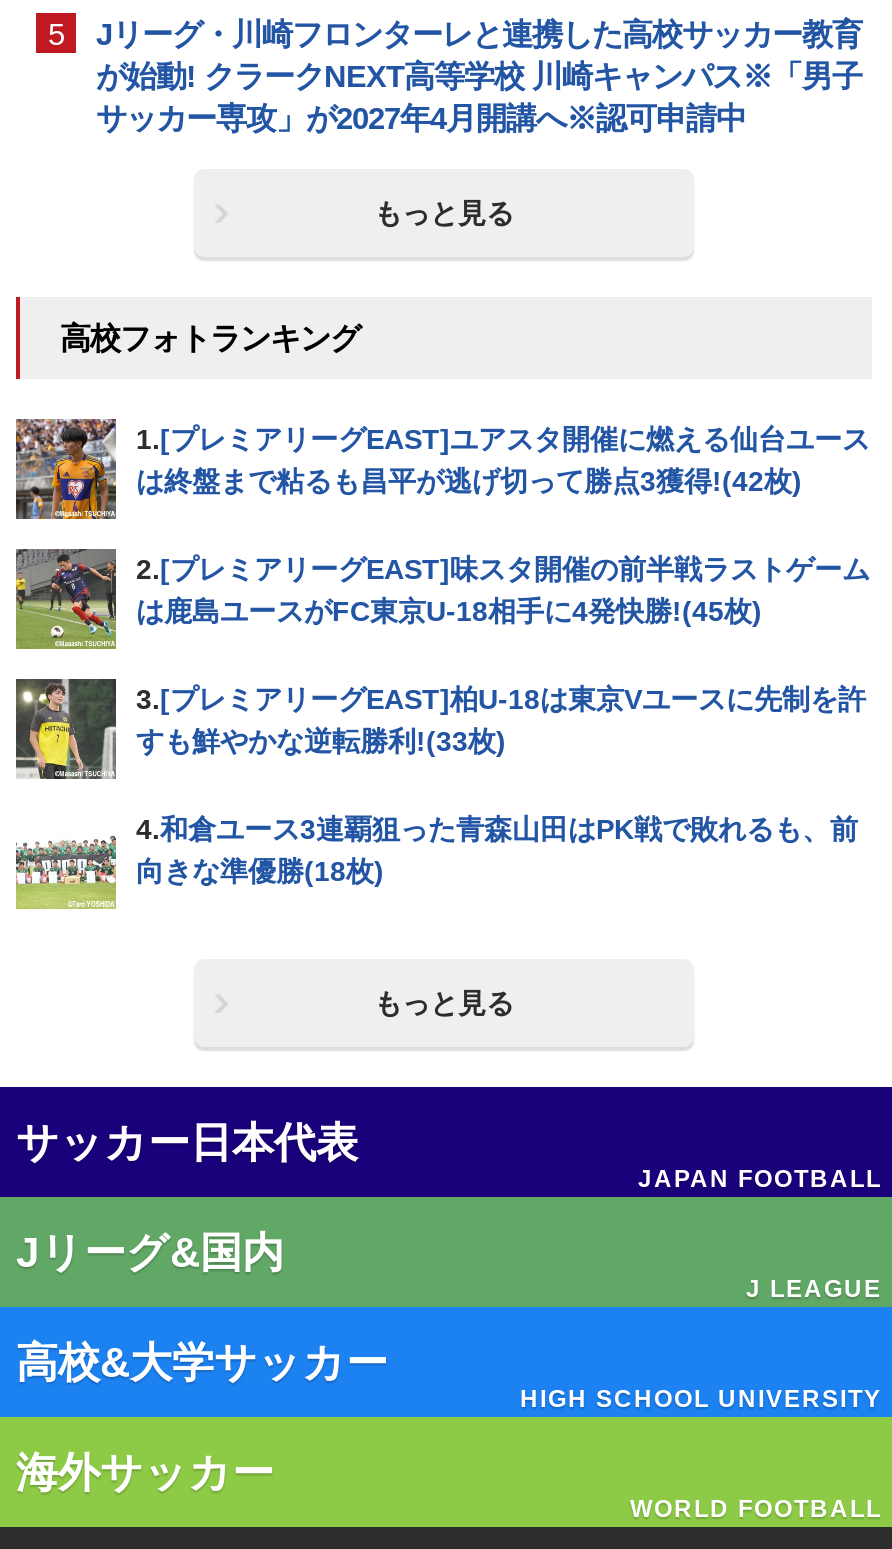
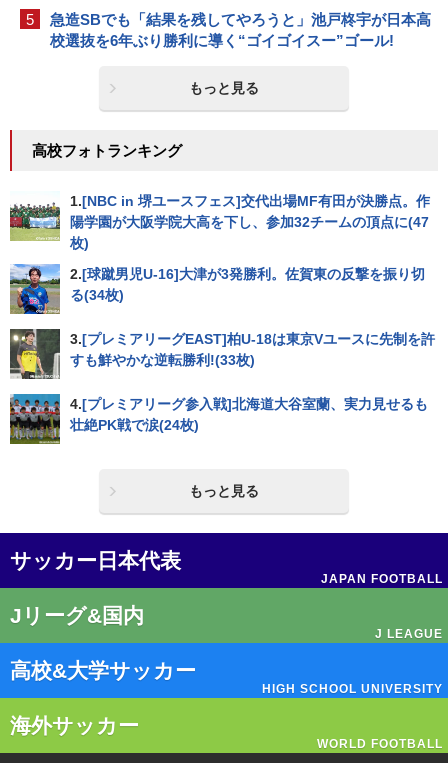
[96,18,862,136] Jリーグ・川崎フロンターレと連携した高校サッカー教育 | が始動! クラークNEXT高等学校 川崎キャンパス※「男子 | サッカー専攻」が2027年4月開講へ※認可申請中 -> [50,11,431,49] 急造SBでも「結果を残してやろうと」池戸柊宇が日本高 | 校選抜を6年ぶり勝利に導く“ゴイゴイスー”ゴール!
[14,417,870,521] [image] | 1.[プレミアリーグEAST]ユアスタ開催に燃える仙台ユース | は終盤まで粘るも昌平が逃げ切って勝点3獲得!(42枚) -> [9,193,430,251] [image] | 1.[NBC in 堺ユースフェス]交代出場MF有田が決勝点。作 | 陽学園が大阪学院大高を下し、参加32チームの頂点に(47 | 枚)
[14,547,870,651] [image] | 2.[プレミアリーグEAST]味スタ開催の前半戦ラストゲーム | は鹿島ユースがFC東京U-18相手に4発快勝!(45枚) -> [10,263,425,315] [image] | 2.[球蹴男児U-16]大津が3発勝利。佐賀東の反撃を振り切 | る(34枚)
[14,809,858,909] [image] | 4.和倉ユース3連覇狙った青森山田はPK戦で敗れるも、前 | 向きな準優勝(18枚) -> [9,393,428,444] [image] | 4.[プレミアリーグ参入戦]北海道大谷室蘭、実力見せるも | 壮絶PK戦で涙(24枚)

